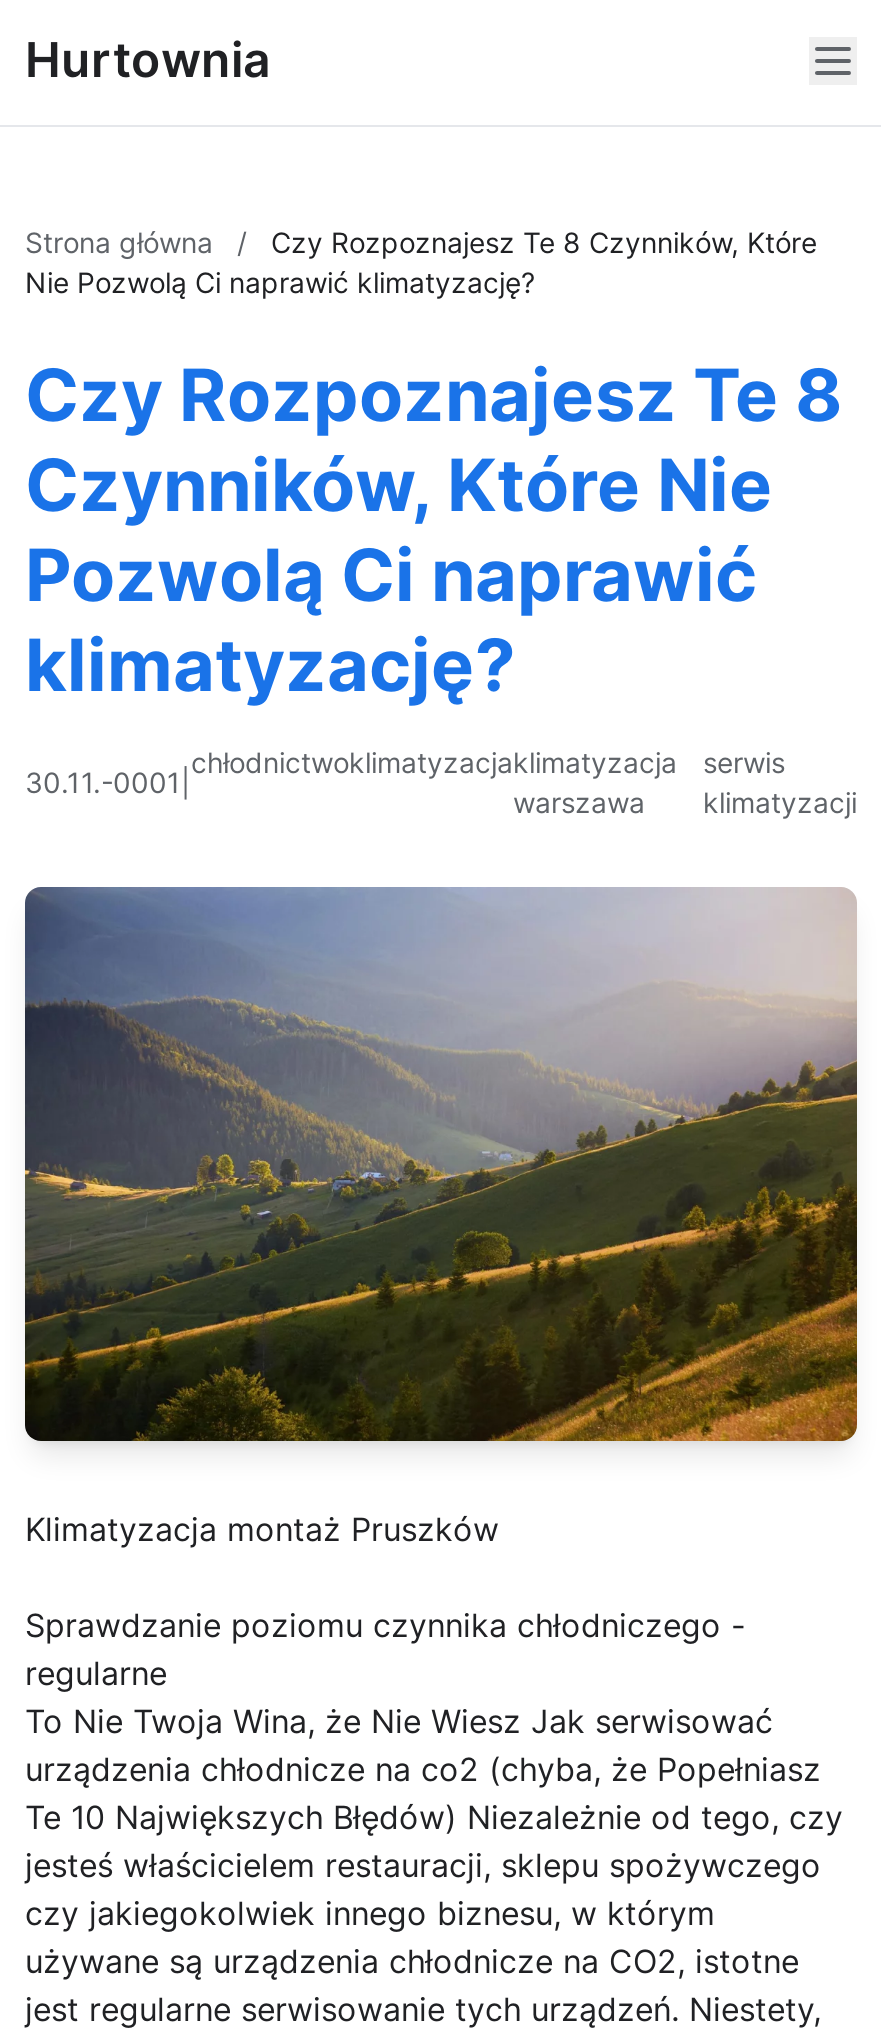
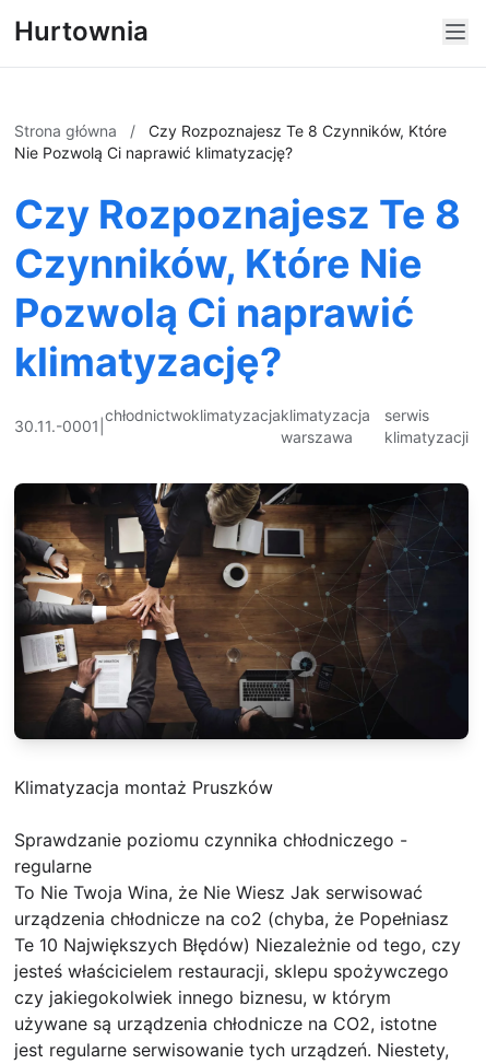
[23,887,859,1443] [image] -> [14,482,470,740] [image]

